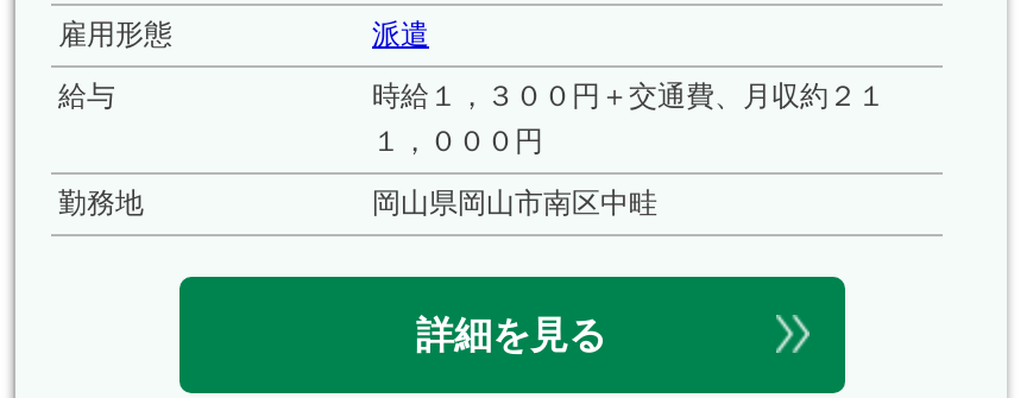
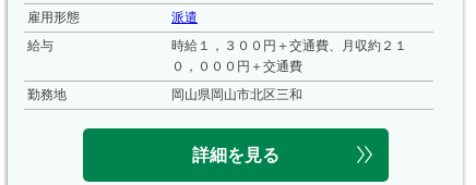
[372,124,543,157] １，０００円 -> [171,58,302,74] ０，０００円＋交通費
[372,186,657,219] 岡山県岡山市南区中畦 -> [171,87,302,102] 岡山県岡山市北区三和

